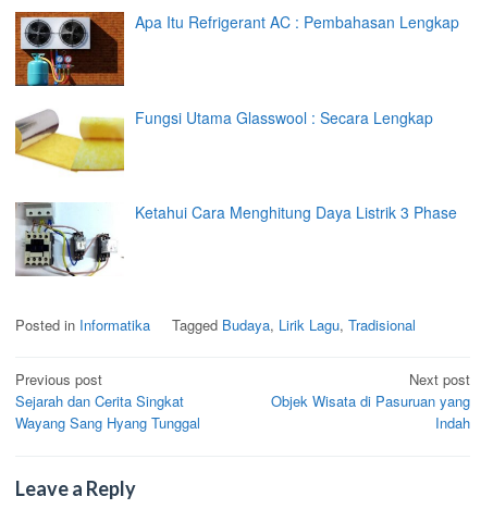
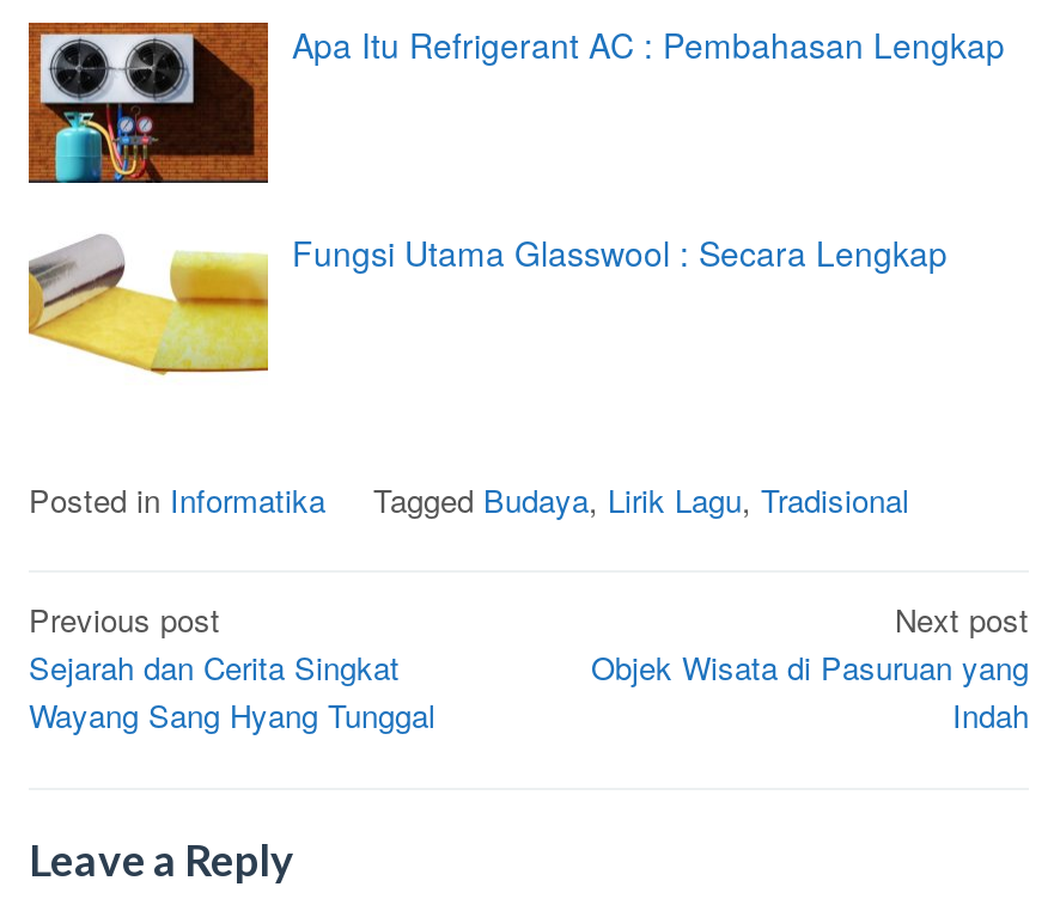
[14,201,457,277] [image] | Ketahui Cara Menghitung Daya Listrik 3 Phase -> none

